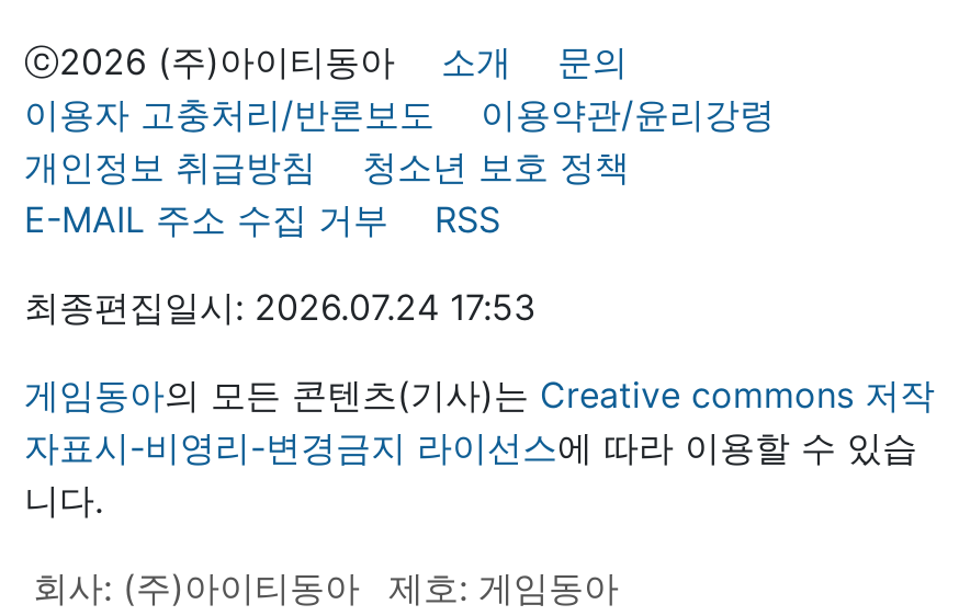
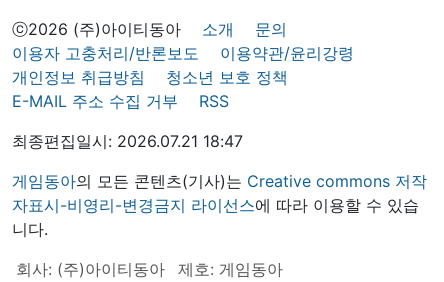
[24,284,535,328] 최종편집일시: 2026.07.24 17:53 -> [12,130,243,150] 최종편집일시: 2026.07.21 18:47

